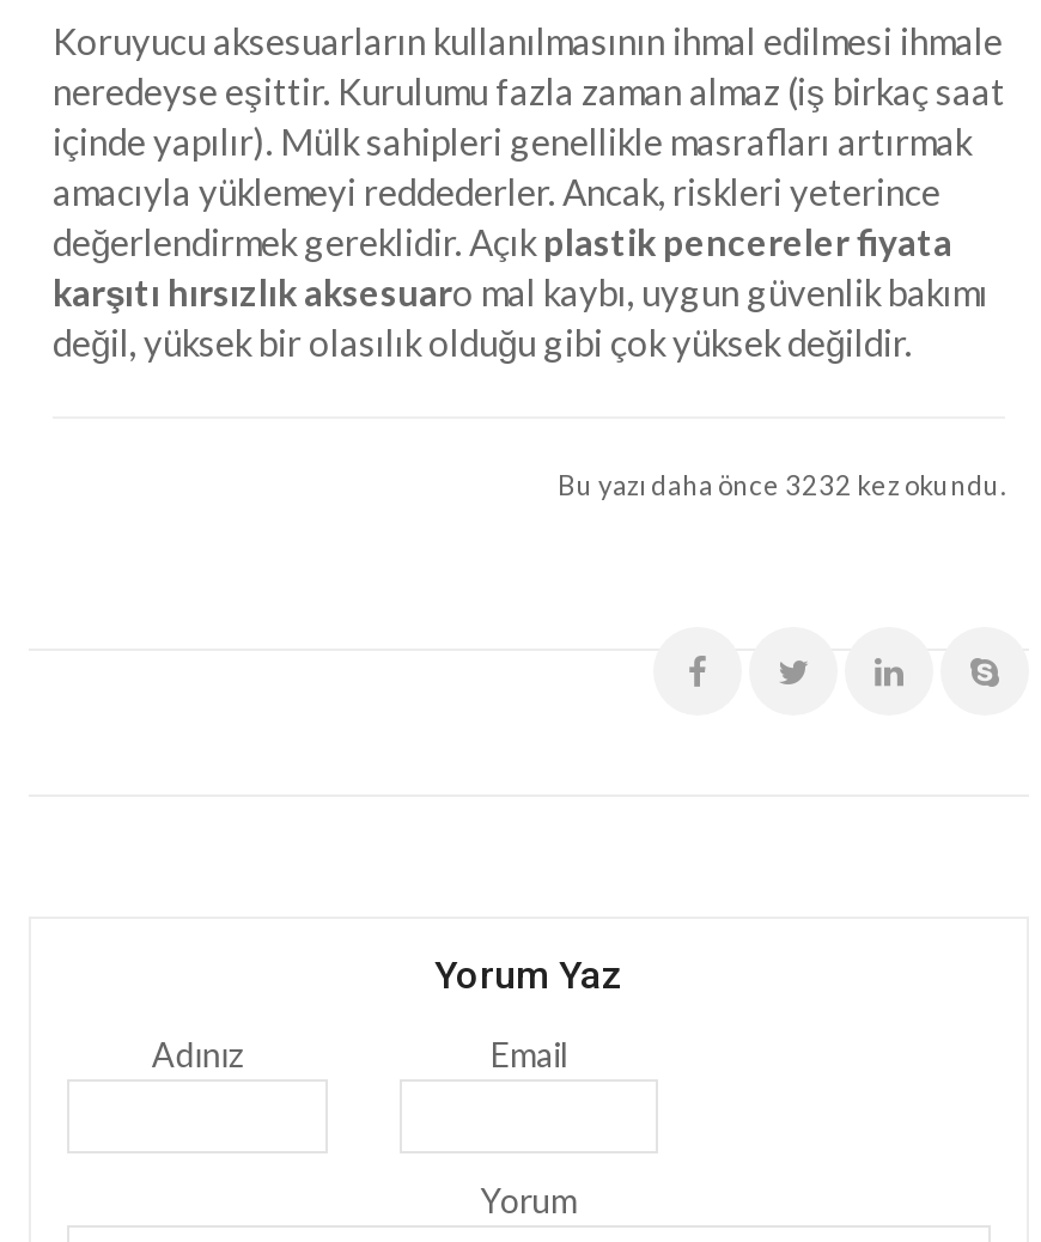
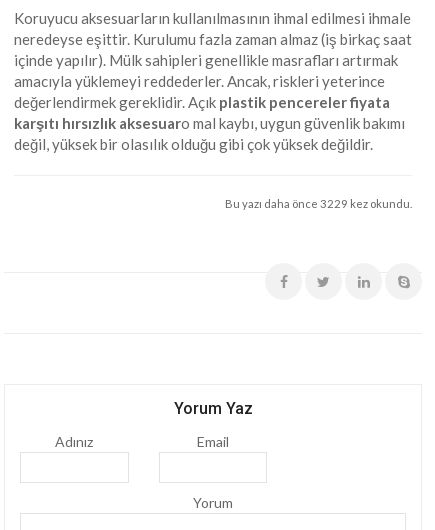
[558,469,1005,500] Bu yazı daha önce 3232 kez okundu. -> [225,197,412,210] Bu yazı daha önce 3229 kez okundu.

